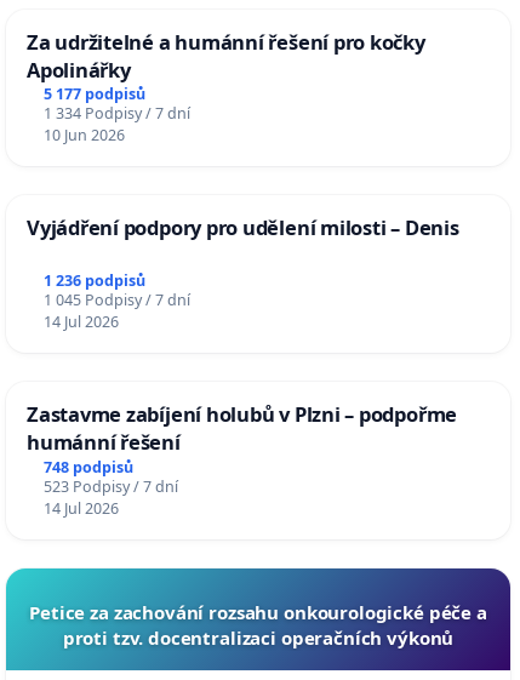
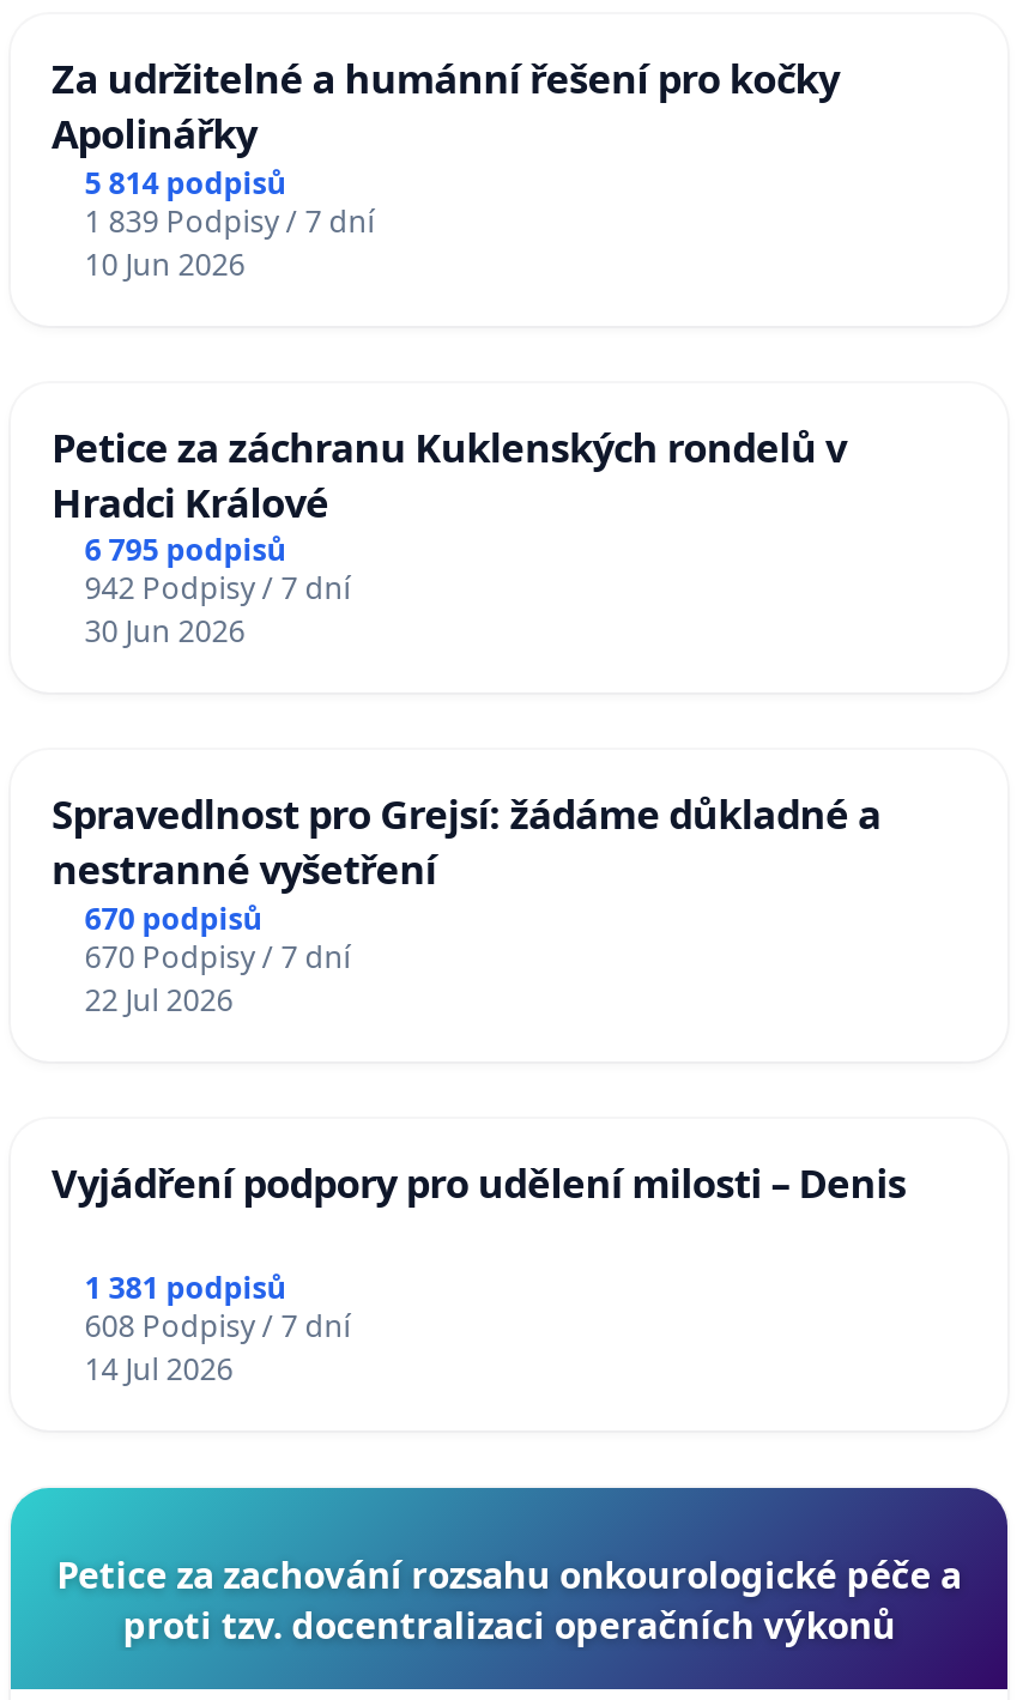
[43,84,145,105] 5 177 podpisů -> [85,161,286,202] 5 814 podpisů
[43,104,190,124] 1 334 Podpisy / 7 dní -> [85,200,374,241] 1 839 Podpisy / 7 dní
none -> [52,418,881,1021] Petice za záchranu Kuklenských rondelů v | Hradci Králové | 6 795 podpisů | 942 Podpisy / 7 dní | 30 Jun 2026 | Spravedlnost pro Grejsí: žádáme důkladné a | nestranné vyšetření | 670 podpisů | 670 Podpisy / 7 dní | 22 Jul 2026
moved [27,214,459,242] -> [52,1155,906,1210]: Vyjádření podpory pro udělení milosti – Denis
[27,271,457,497] 1 236 podpisů | 1 045 Podpisy / 7 dní | 14 Jul 2026 | Zastavme zabíjení holubů v Plzni – podpořme | humánní řešení | 748 podpisů | 523 Podpisy / 7 dní -> [85,1267,351,1346] 1 381 podpisů | 608 Podpisy / 7 dní

